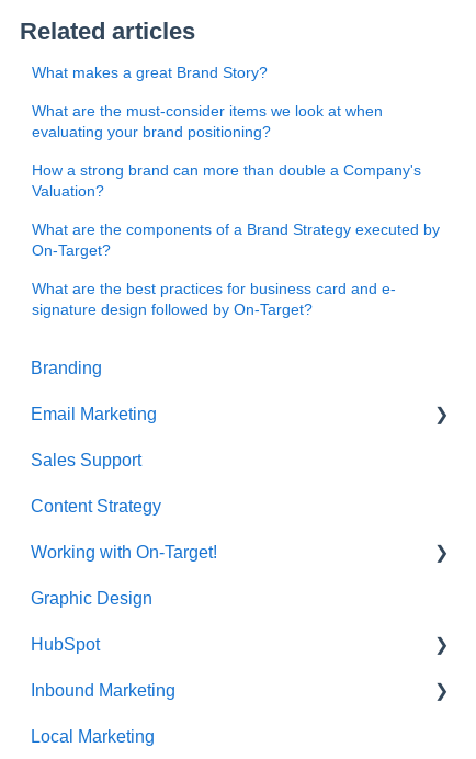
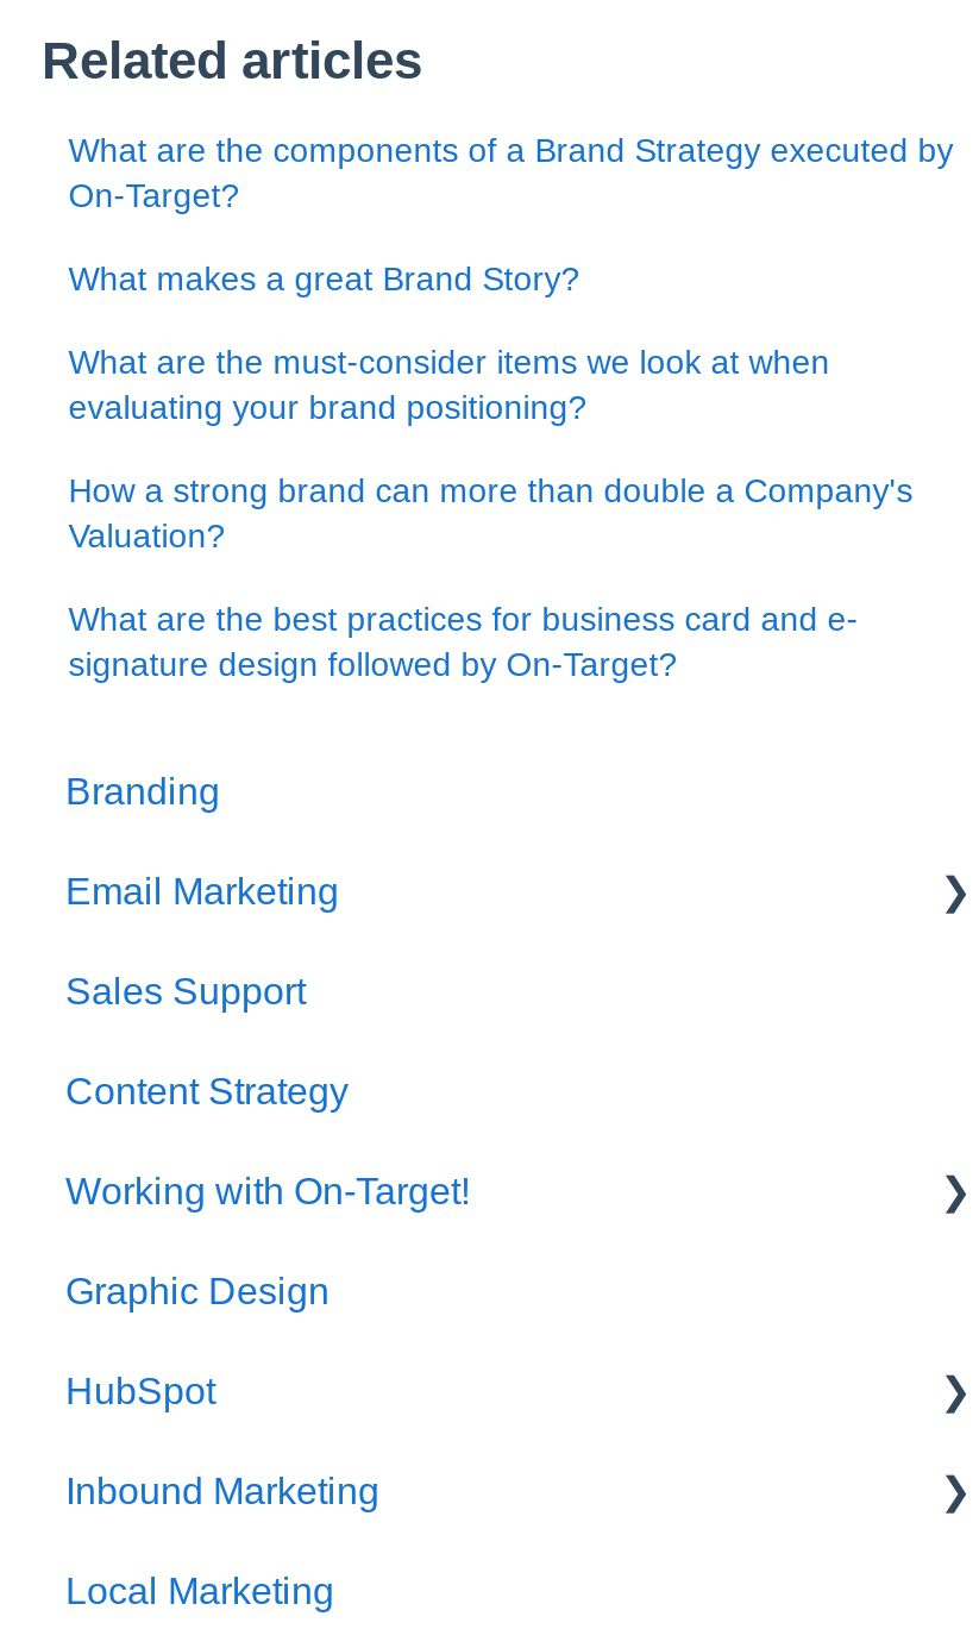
moved [32,64,421,200] -> [68,260,913,555]: What makes a great Brand Story? | What are the must-consider items we look at when | evaluating your brand positioning? | How a strong brand can more than double a Company's | Valuation?
moved [32,221,440,259] -> [68,131,953,215]: What are the components of a Brand Strategy executed by | On-Target?

